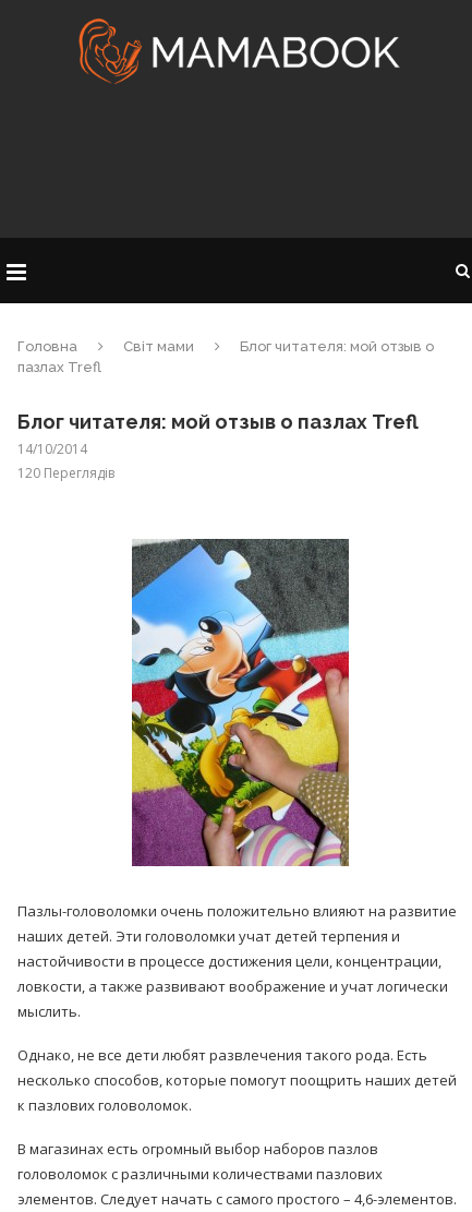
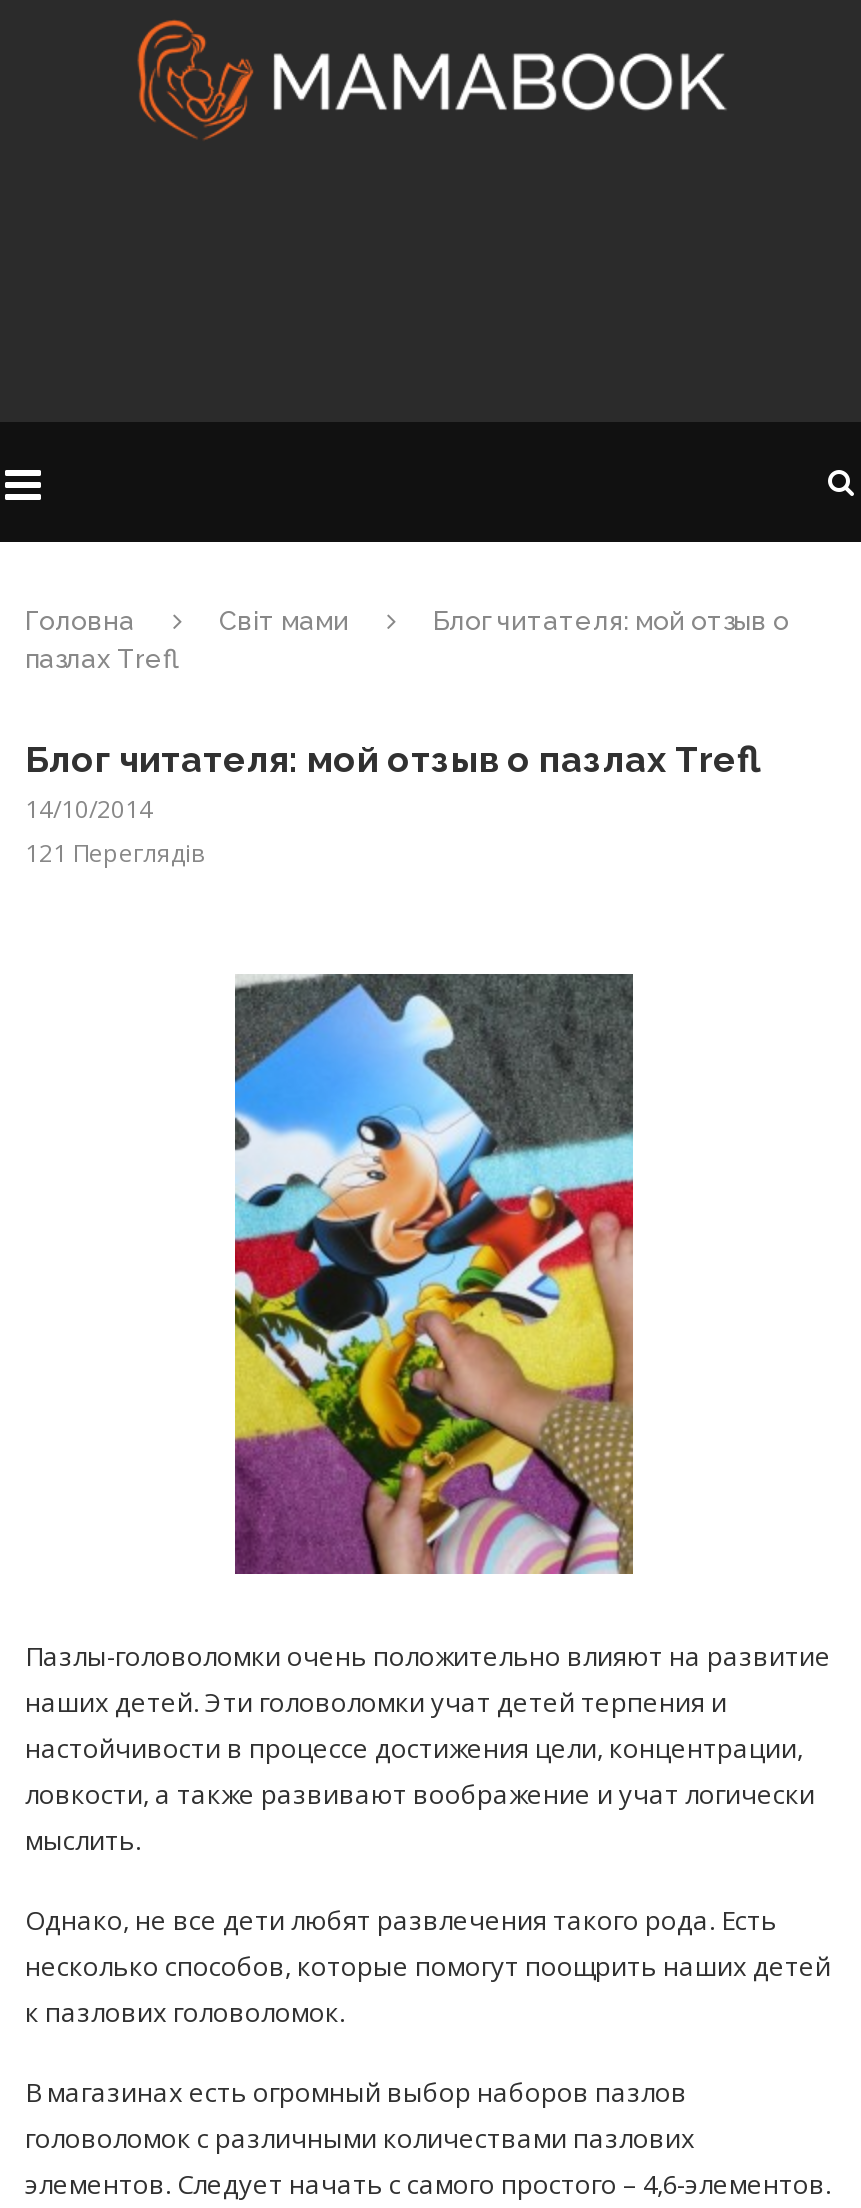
[17,464,114,482] 120 Переглядів -> [25,836,203,870] 121 Переглядів

